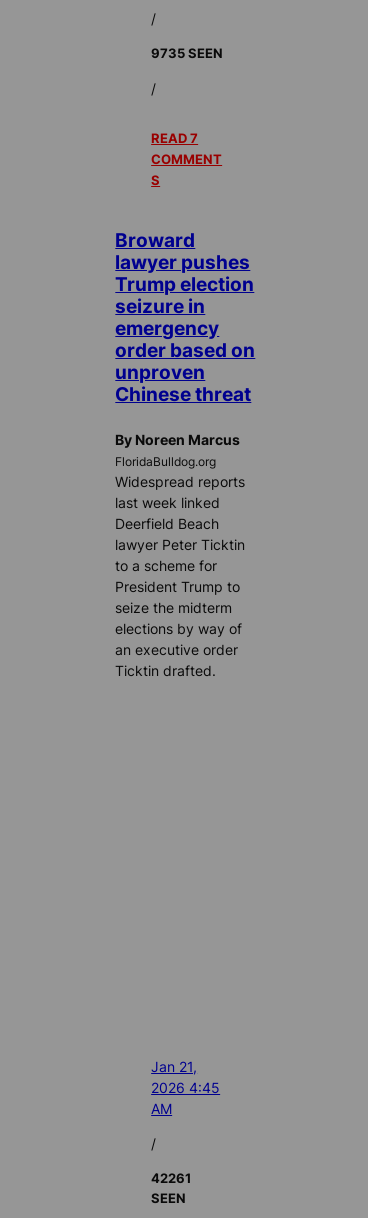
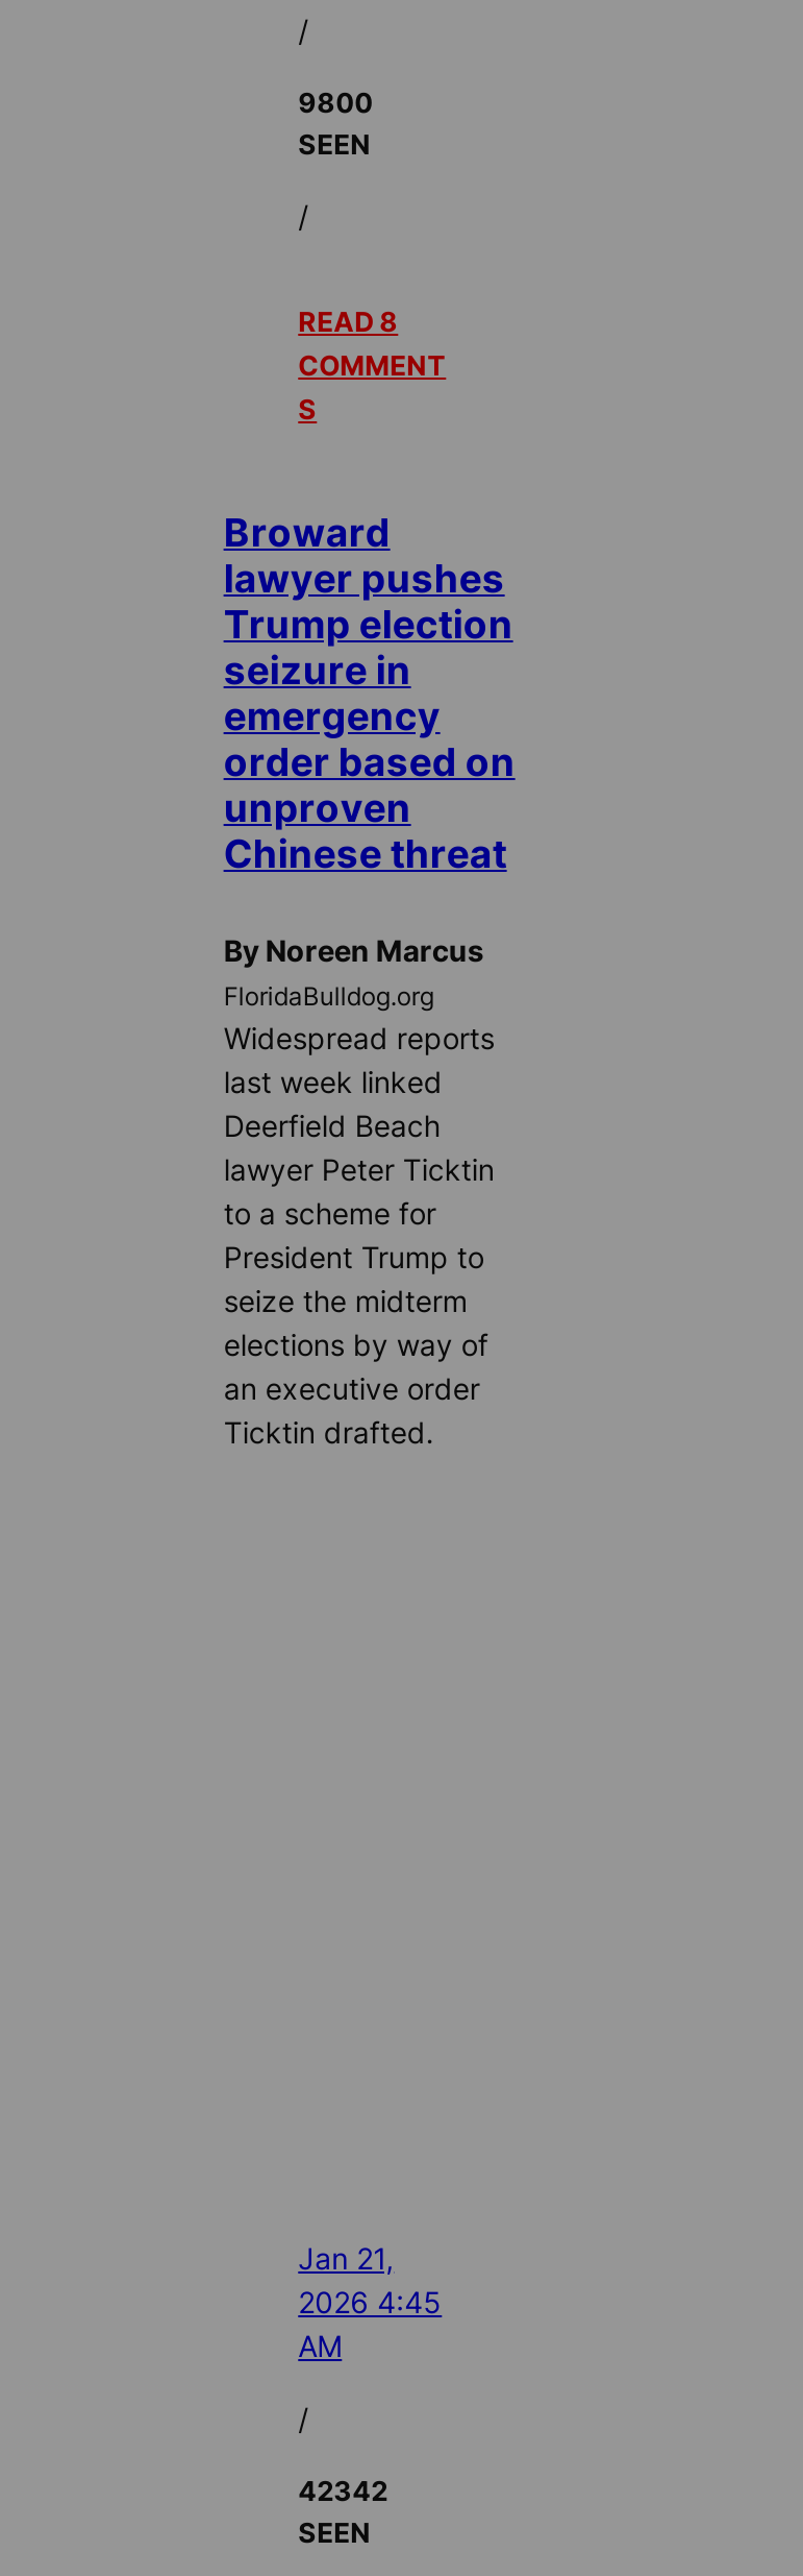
[151,45,223,61] 9735 SEEN -> [298,86,373,161] 9800 | SEEN
[151,130,198,146] READ 7 -> [298,304,398,337] READ 8
[151,1170,191,1186] 42261 -> [298,2474,388,2508] 42342

